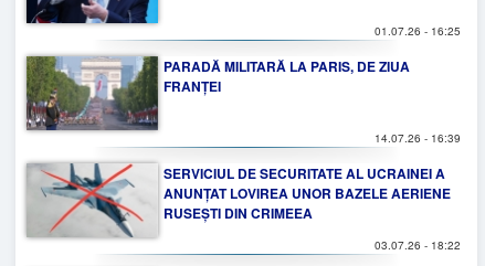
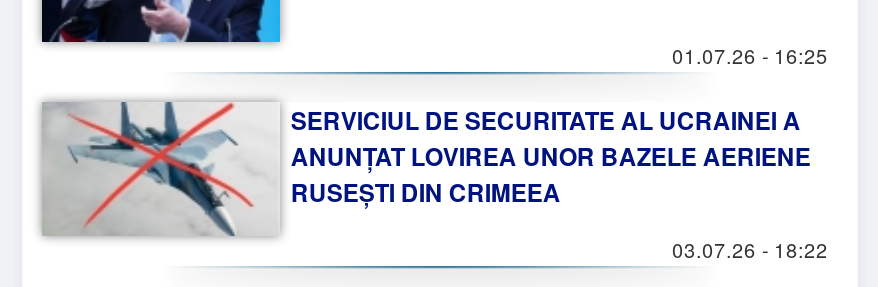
[25,55,461,145] [image] | PARADĂ MILITARĂ LA PARIS, DE ZIUA | FRANȚEI | 14.07.26 - 16:39 -> none

